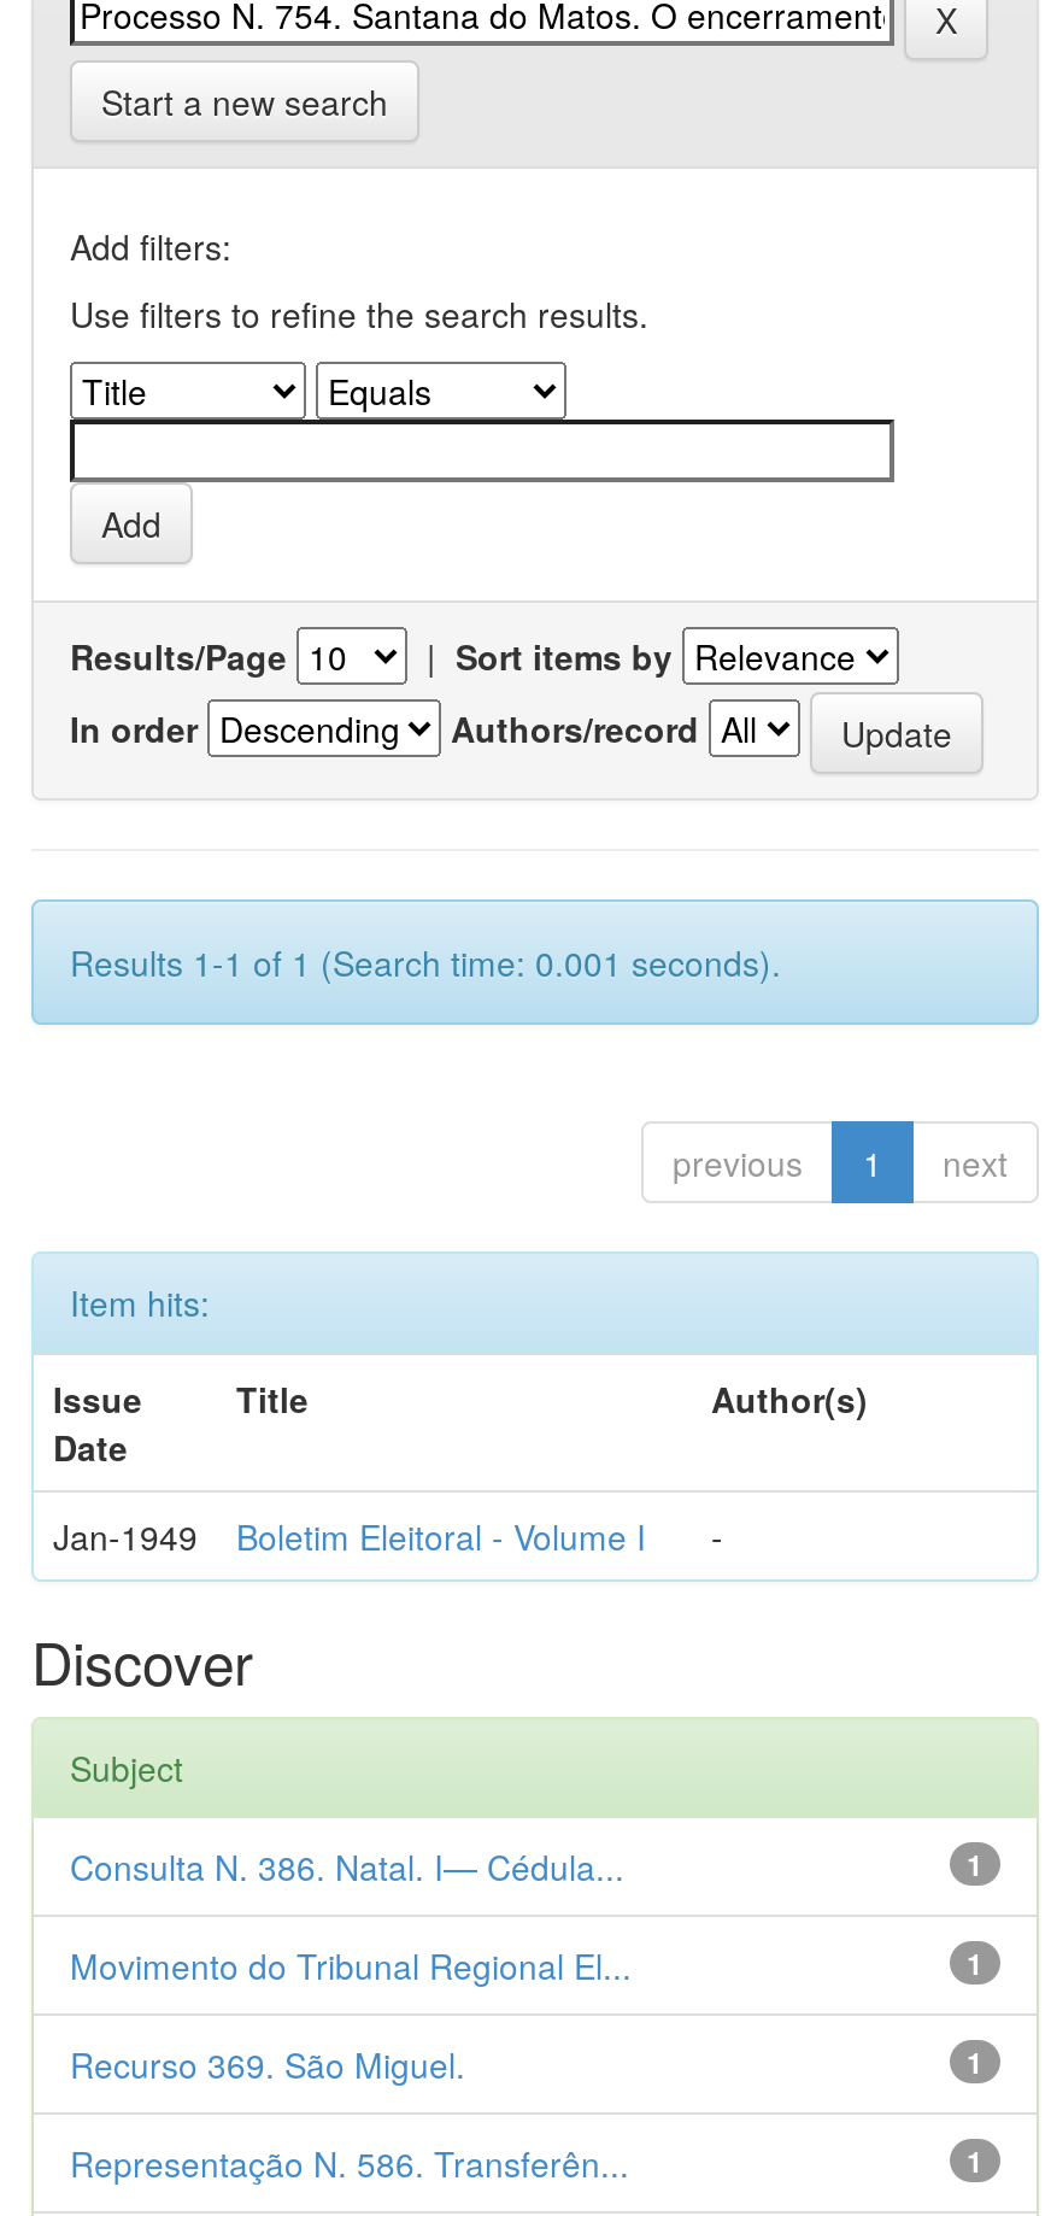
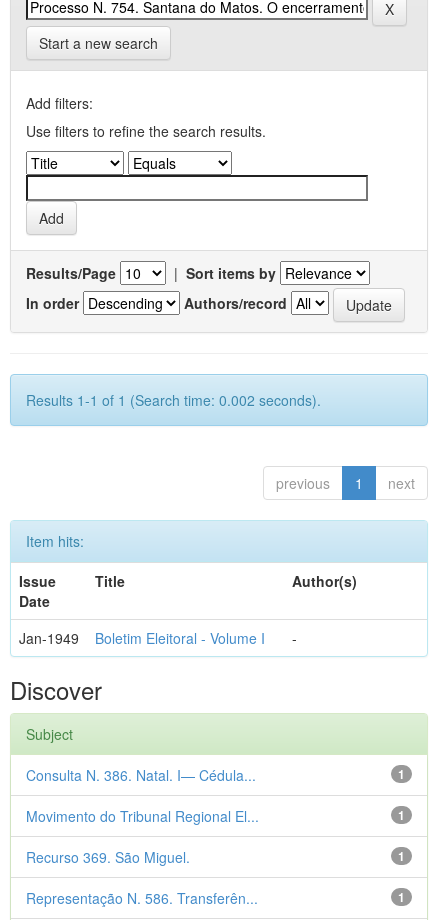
[70,938,781,986] Results 1-1 of 1 (Search time: 0.001 seconds). -> [26,390,321,410] Results 1-1 of 1 (Search time: 0.002 seconds).

